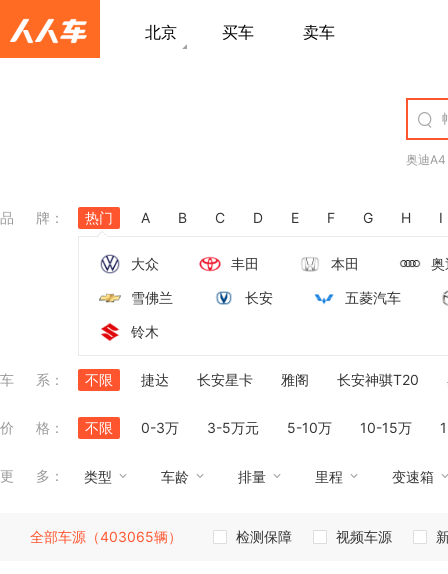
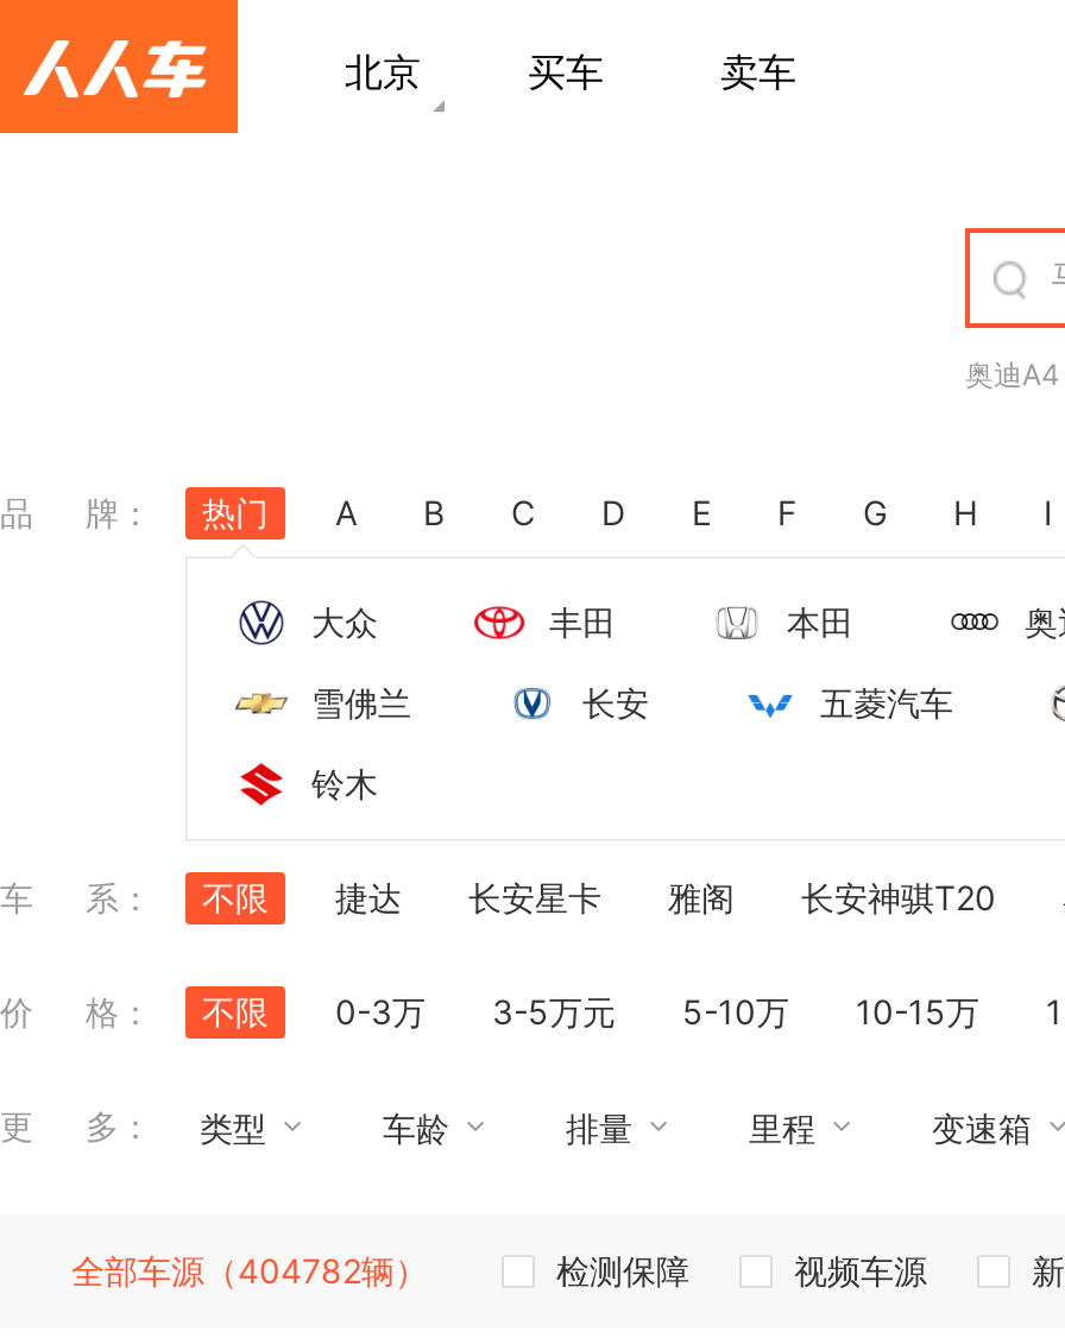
[30,528,182,545] 全部车源（403065辆） -> [71,1250,428,1291] 全部车源（404782辆）

